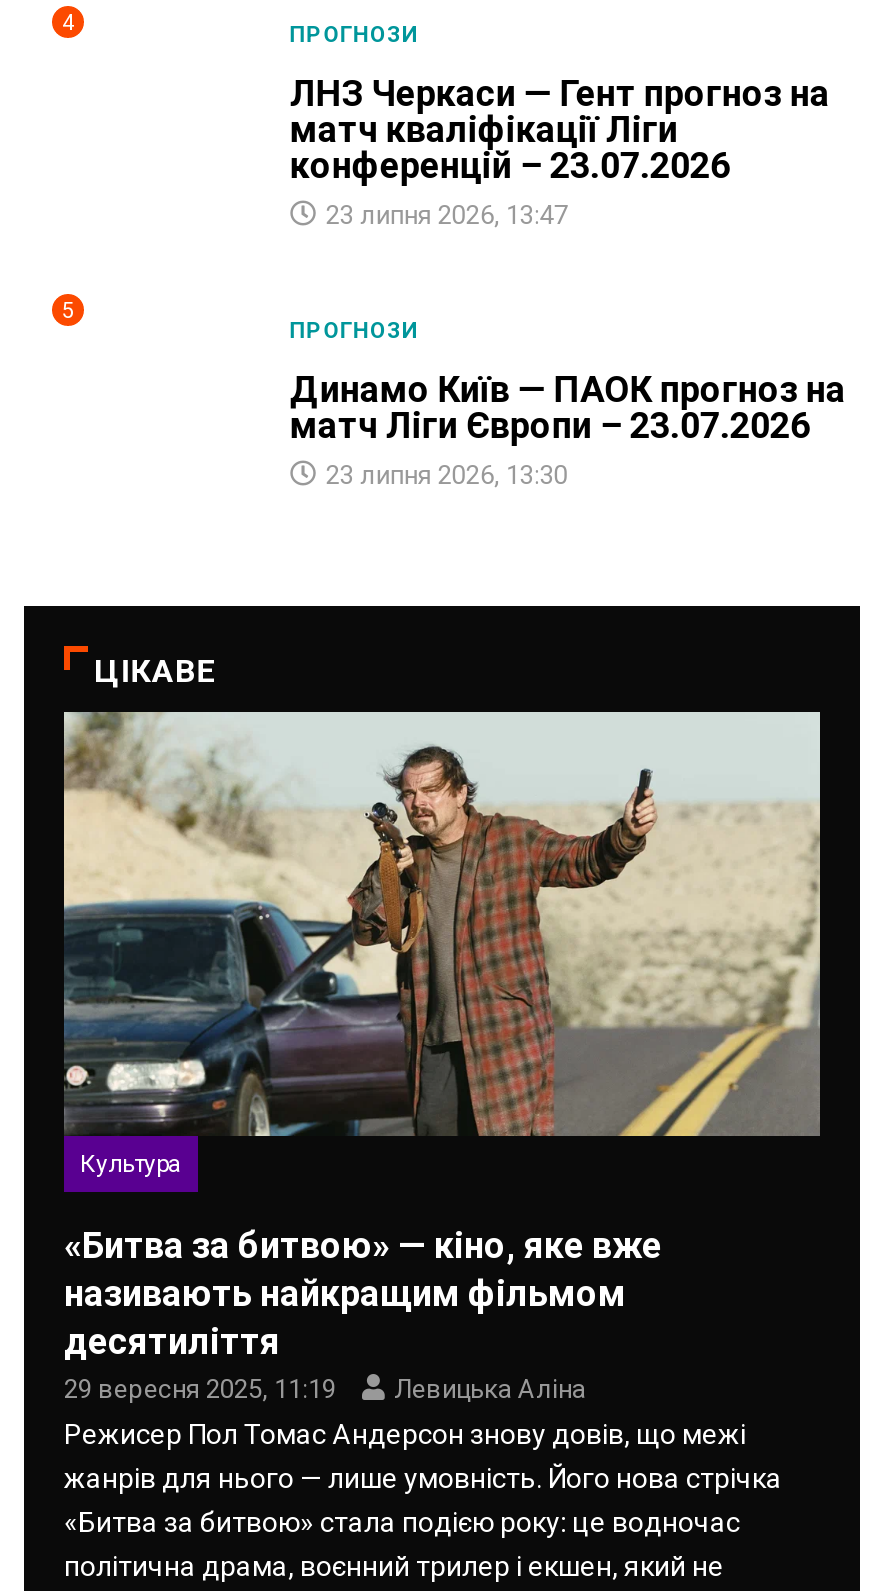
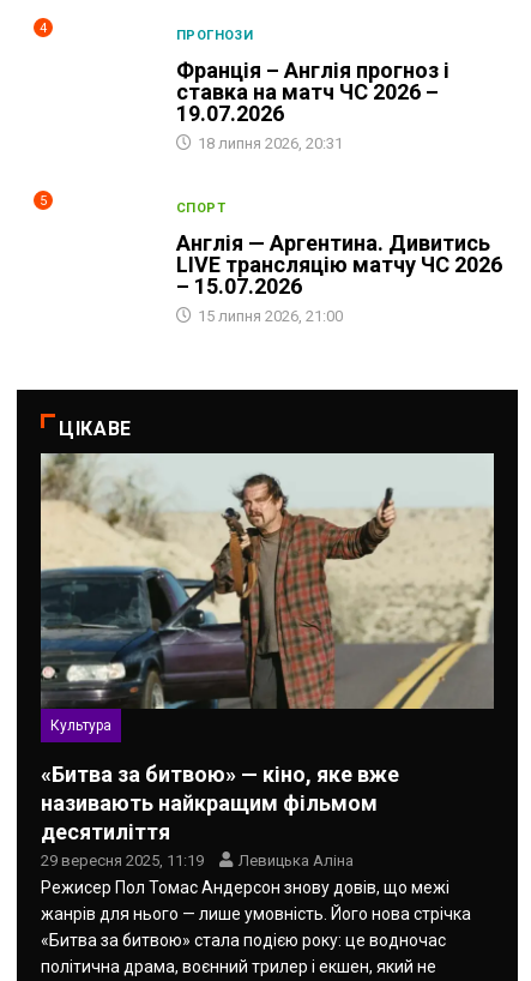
[290,72,830,230] ЛНЗ Черкаси — Гент прогноз на | матч кваліфікації Ліги | конференцій – 23.07.2026 | 23 липня 2026, 13:47 -> [176,58,449,153] Франція – Англія прогноз і | ставка на матч ЧС 2026 – | 19.07.2026 | 18 липня 2026, 20:31
[290,318,419,344] ПРОГНОЗИ -> [176,201,225,216] СПОРТ
[290,368,846,490] Динамо Київ — ПАОК прогноз на | матч Ліги Європи – 23.07.2026 | 23 липня 2026, 13:30 -> [176,231,502,325] Англія — Аргентина. Дивитись | LIVE трансляцію матчу ЧС 2026 | – 15.07.2026 | 15 липня 2026, 21:00

